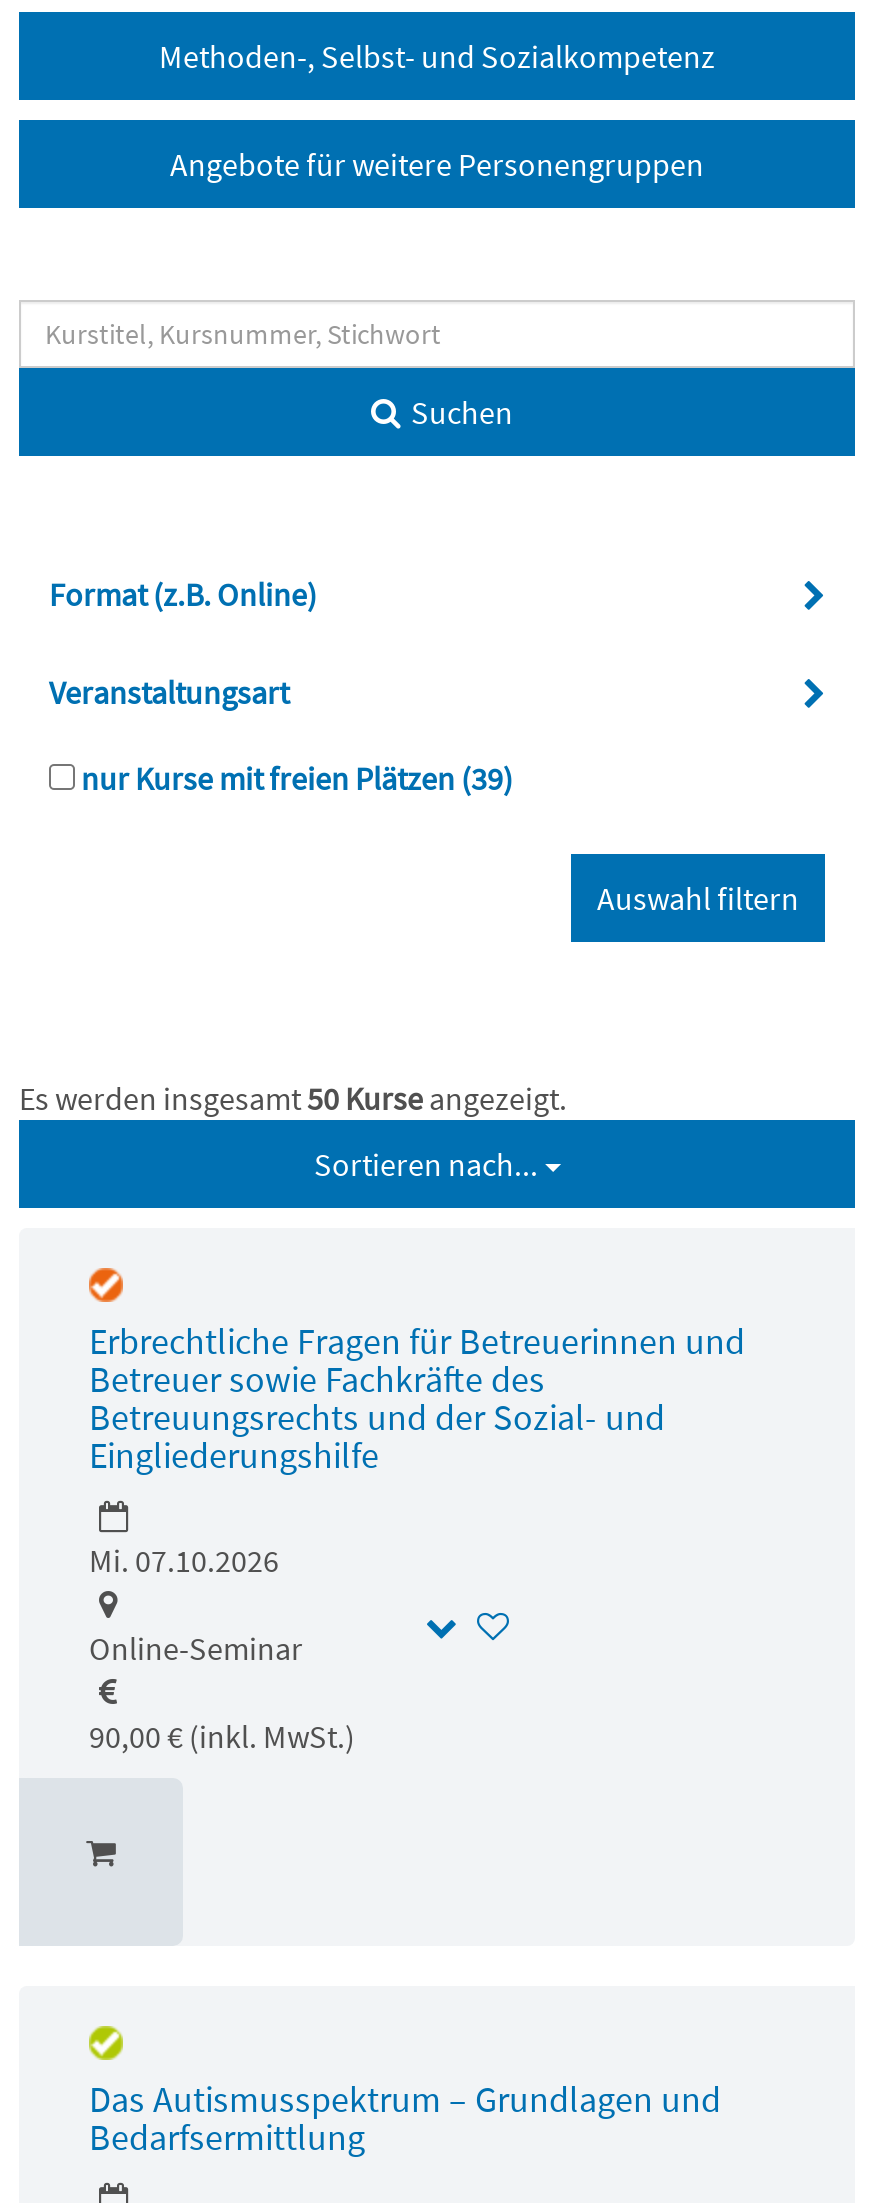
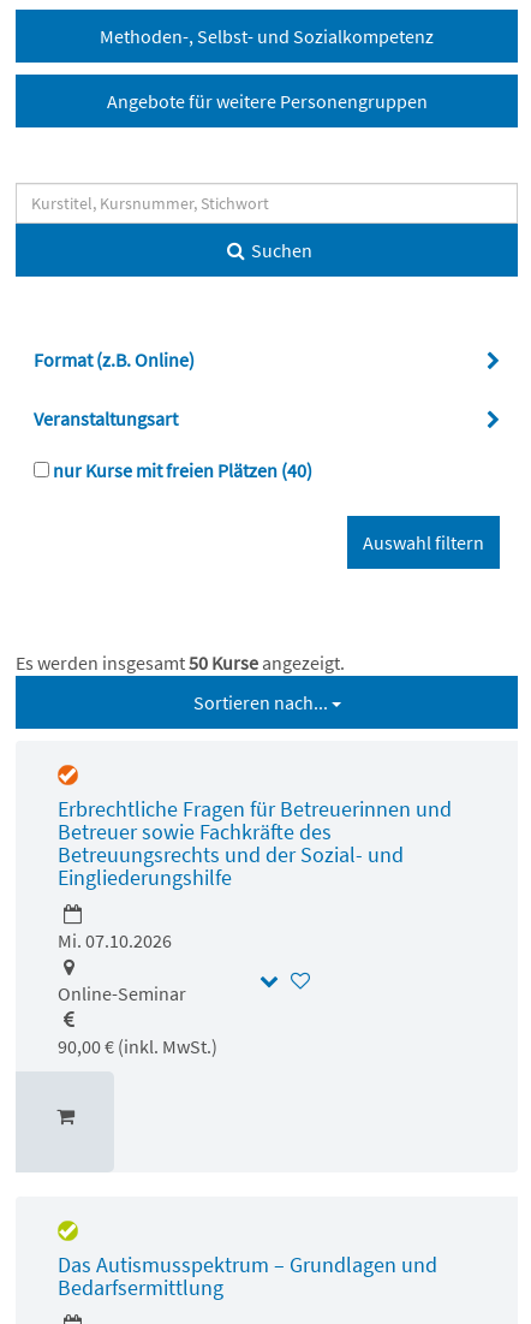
[81,758,513,798] nur Kurse mit freien Plätzen (39) -> [53,458,312,482] nur Kurse mit freien Plätzen (40)

